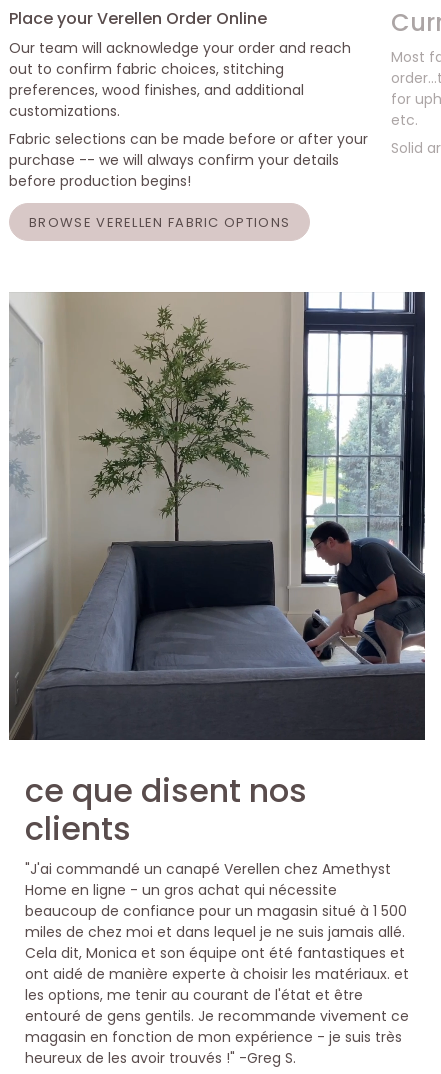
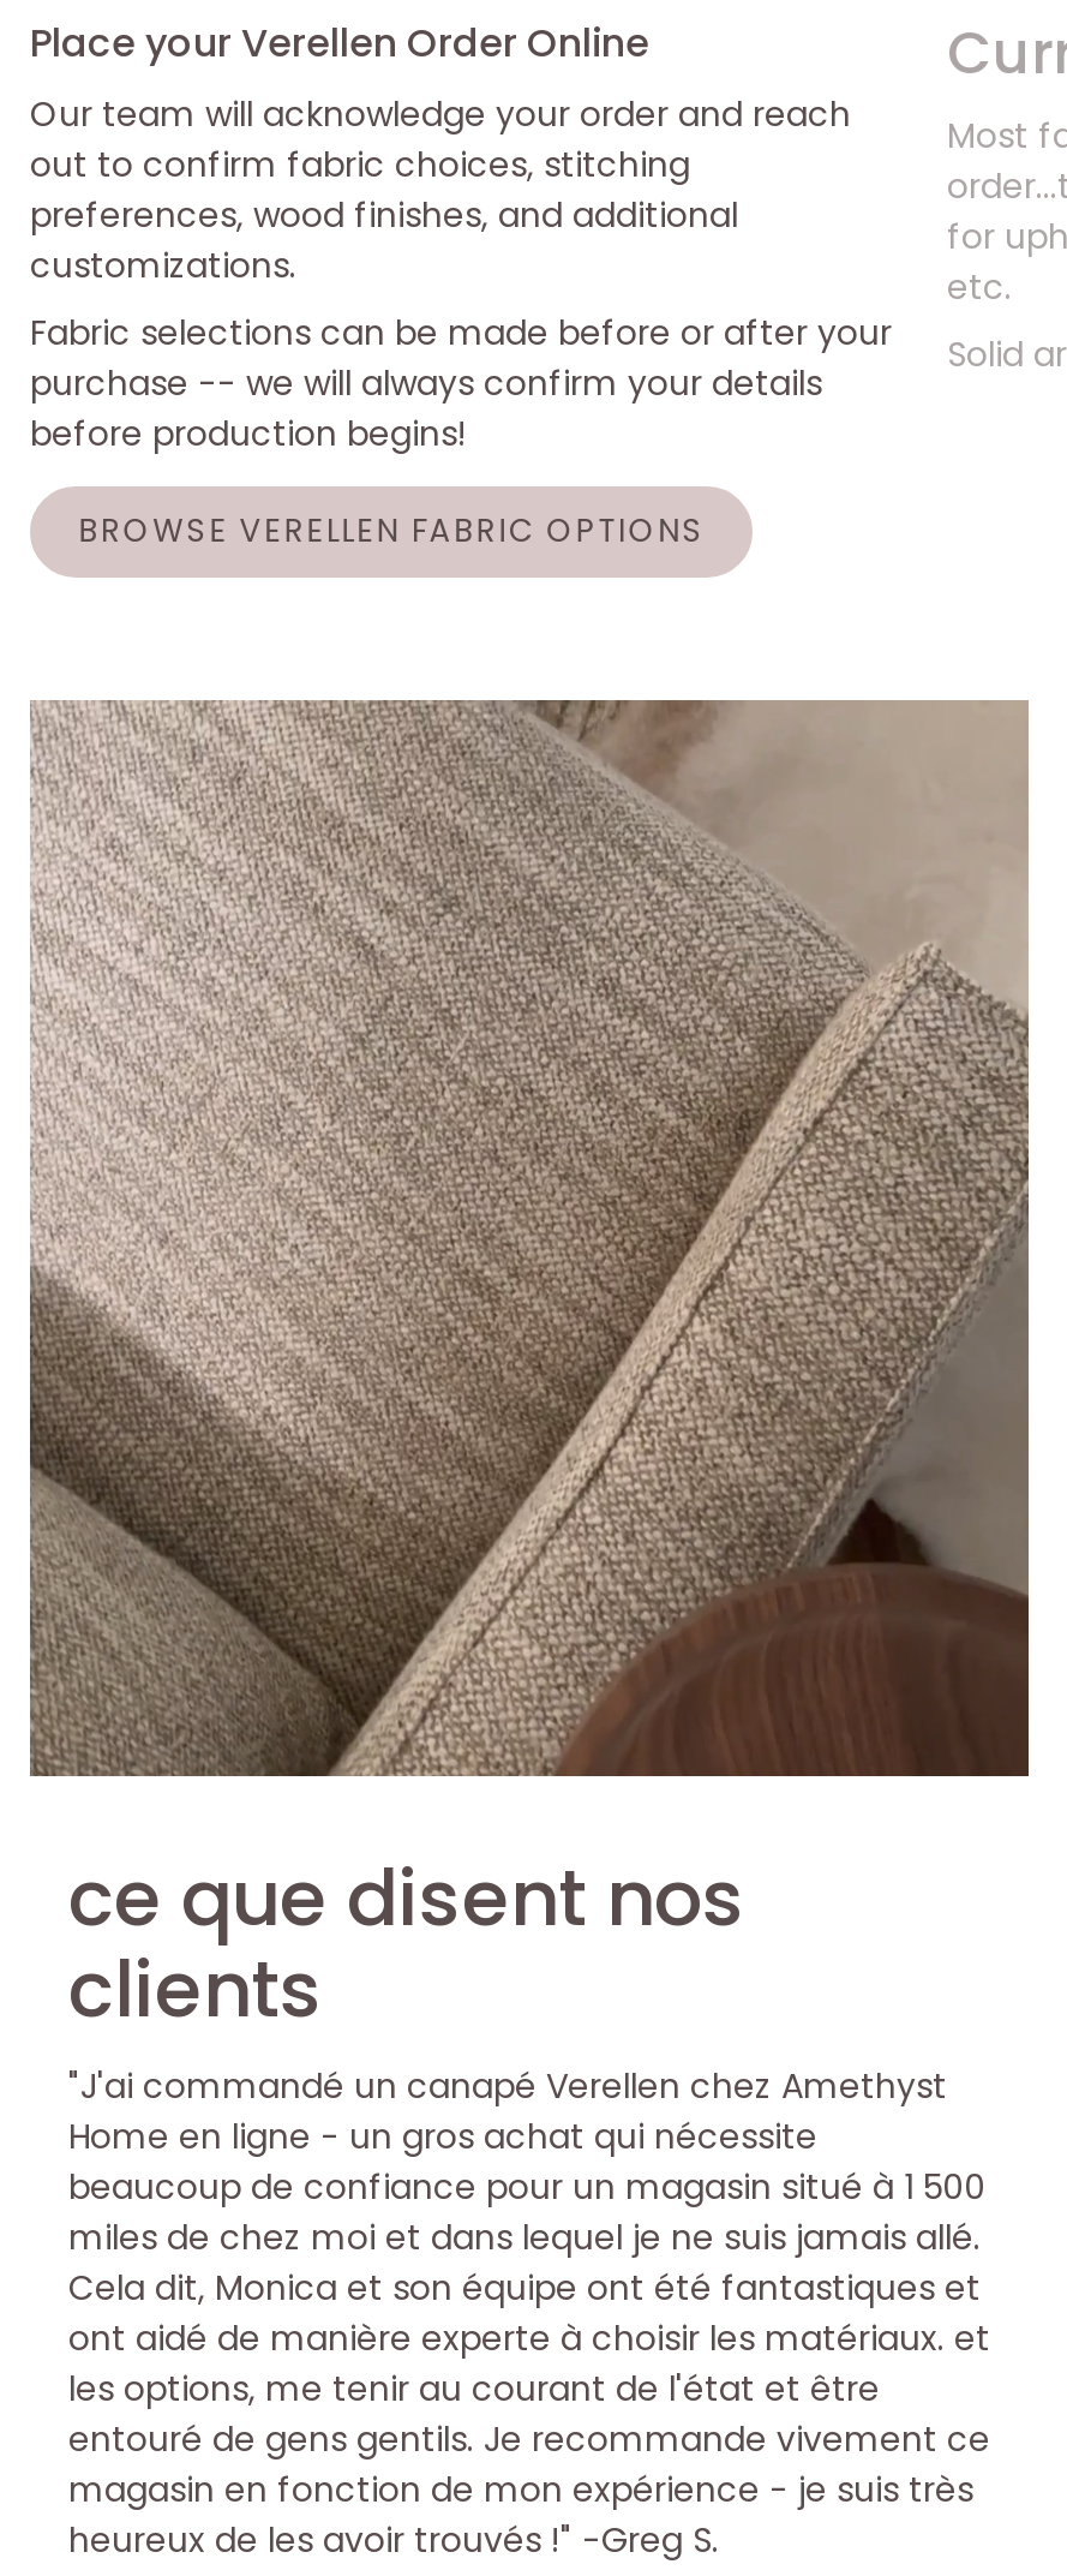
[9,292,426,741] [image] -> [28,698,1031,1779] [image]

